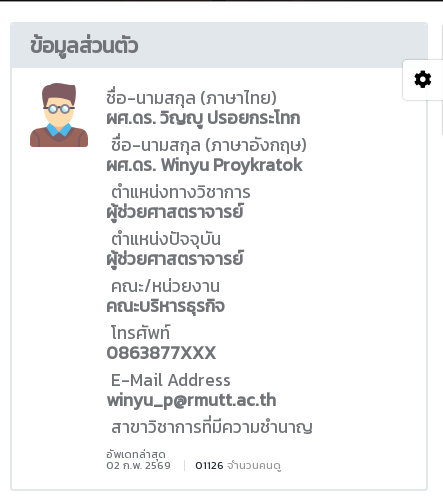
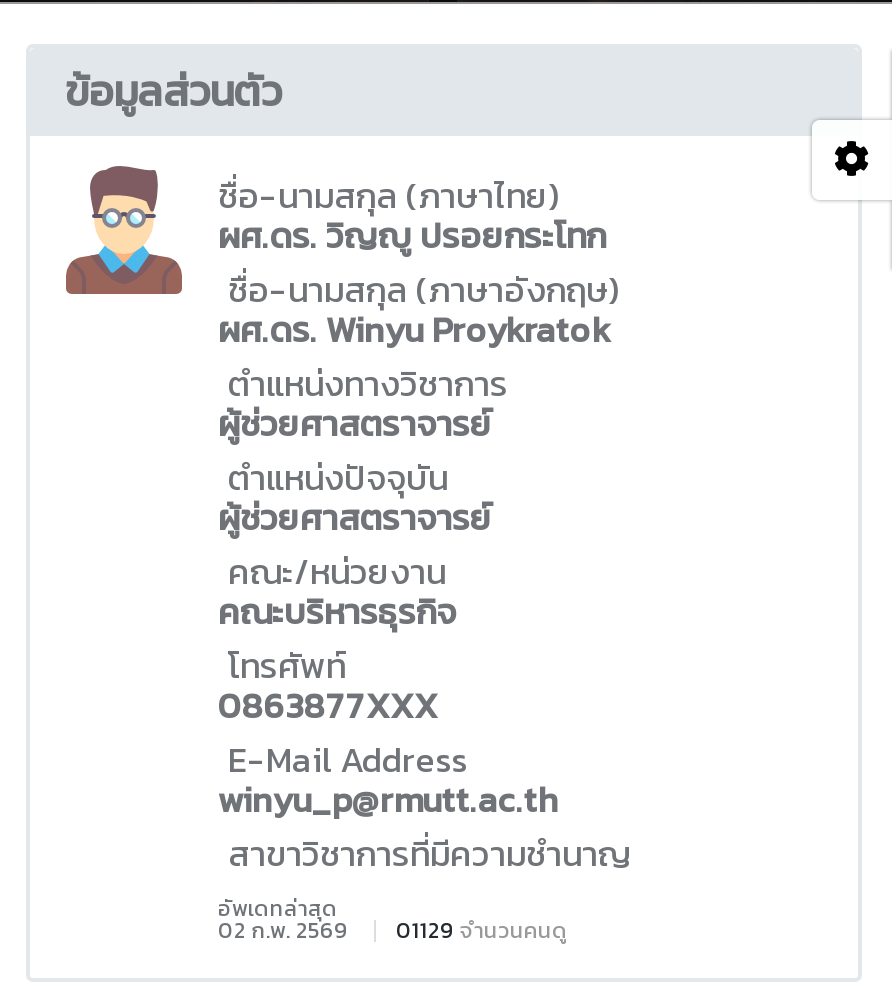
[195,457,281,473] 01126 จำนวนคนดู -> [396,914,568,946] 01129 จำนวนคนดู

